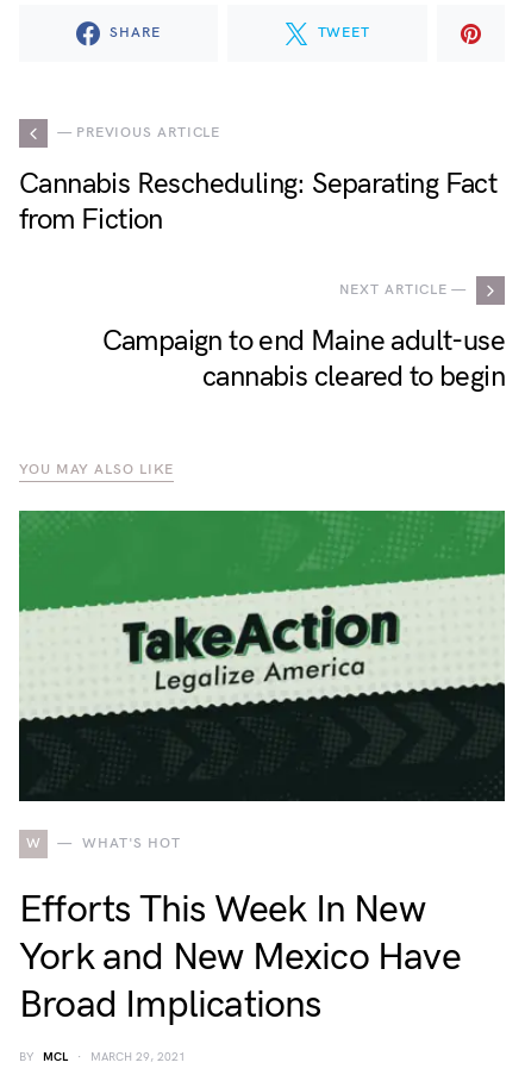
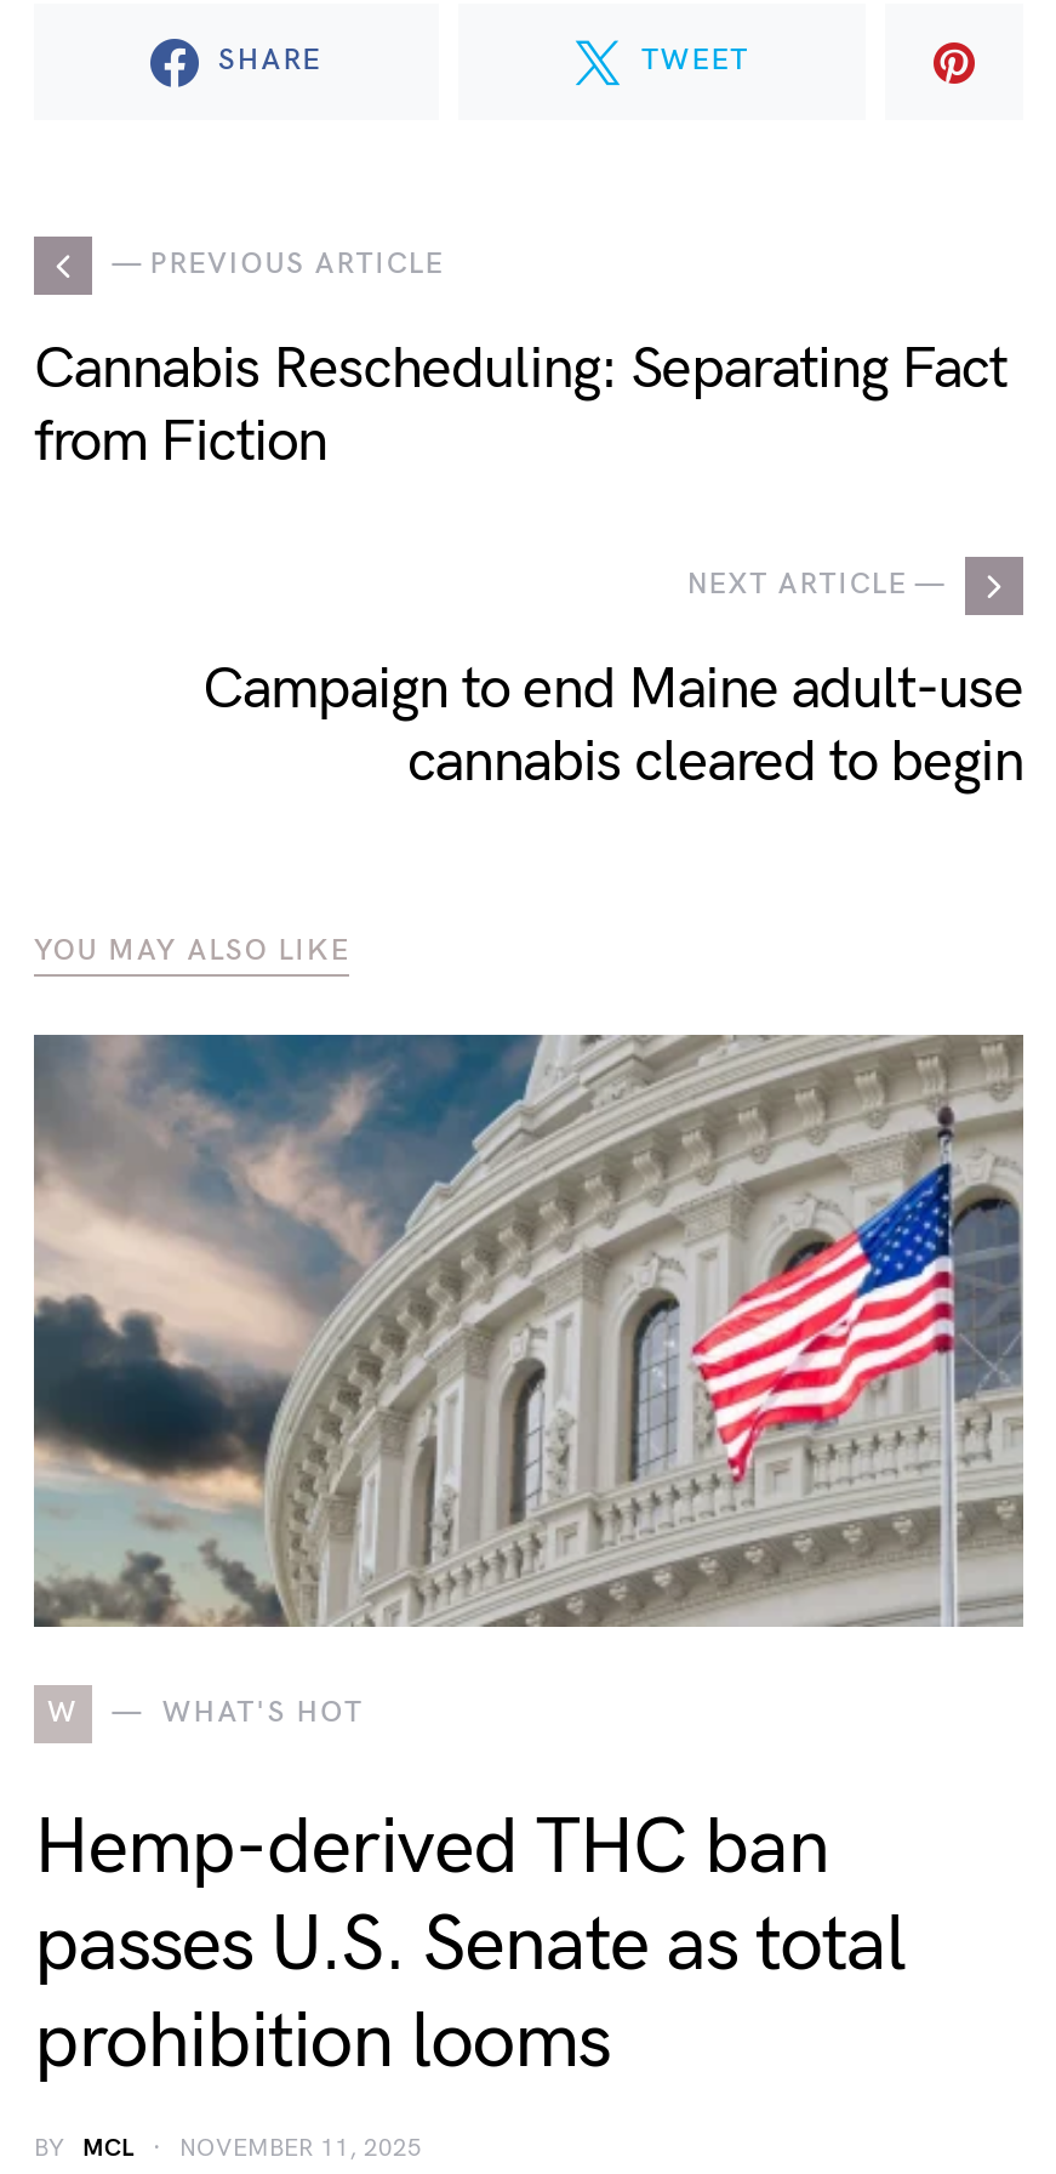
[18,510,506,802] [image] -> [32,1032,1026,1629] [image]
[19,887,460,1029] Efforts This Week In New | York and New Mexico Have | Broad Implications -> [34,1802,905,2090] Hemp-derived THC ban | passes U.S. Senate as total | prohibition looms
[19,1050,186,1064] BY MCL MARCH 29, 2021 -> [34,2134,422,2163] BY MCL NOVEMBER 11, 2025

